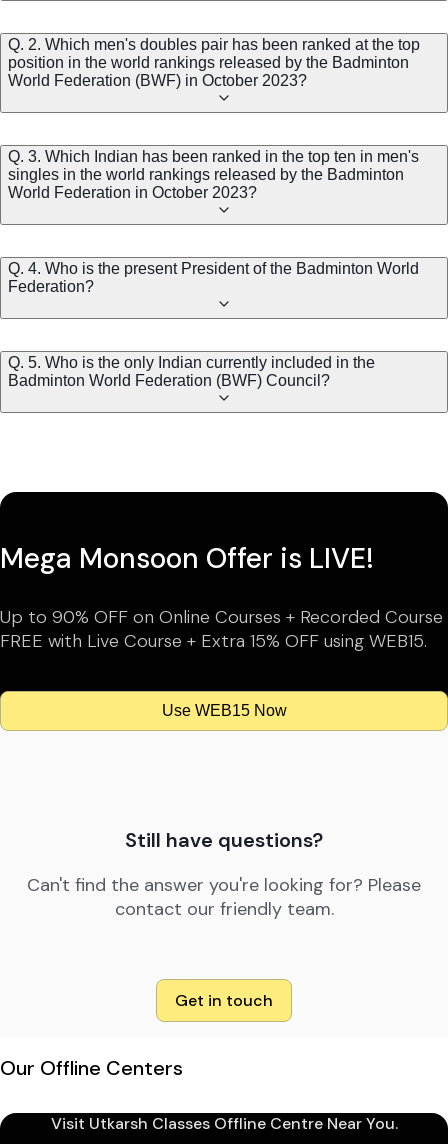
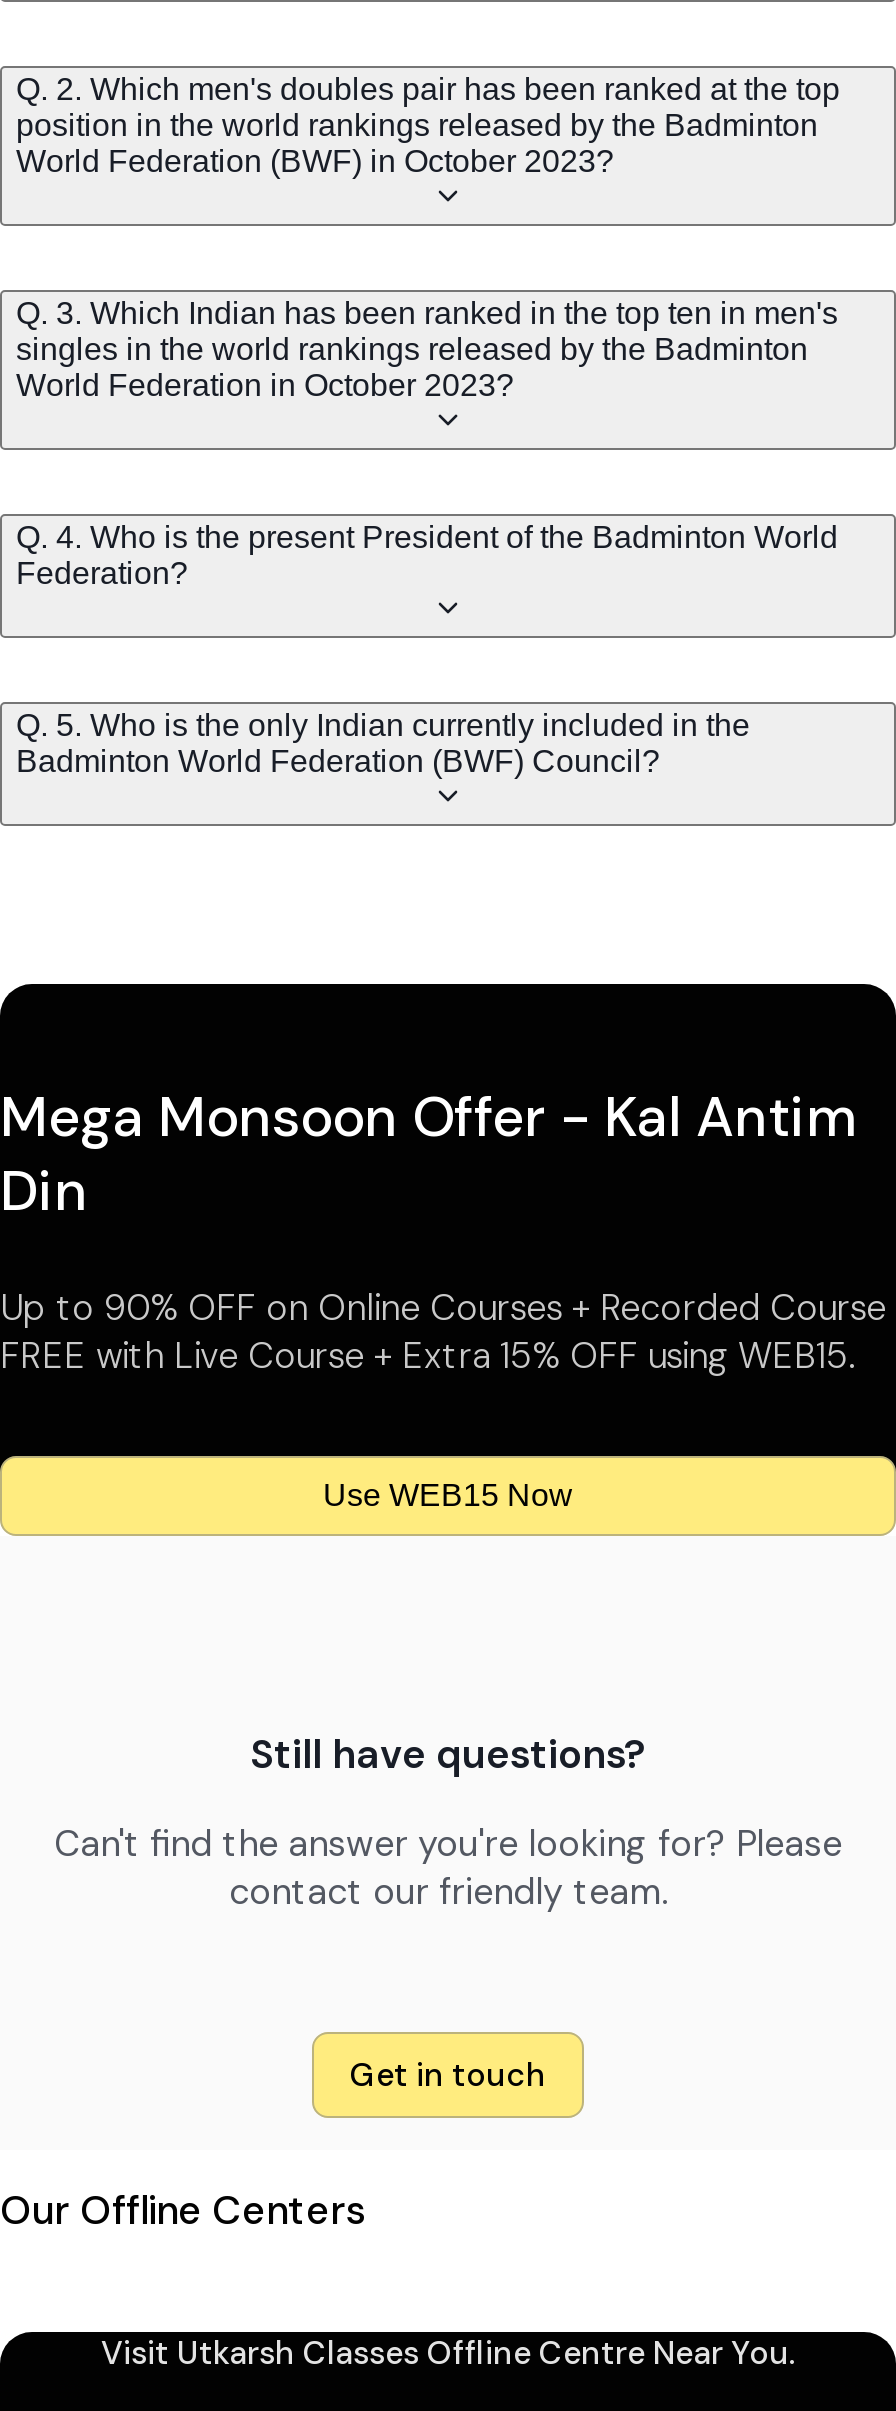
[0,540,374,577] Mega Monsoon Offer is LIVE! -> [0,1081,856,1229] Mega Monsoon Offer - Kal Antim | Din

